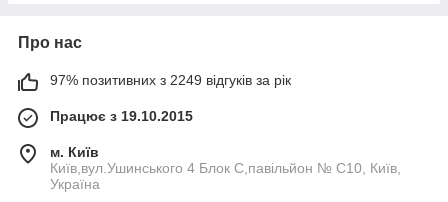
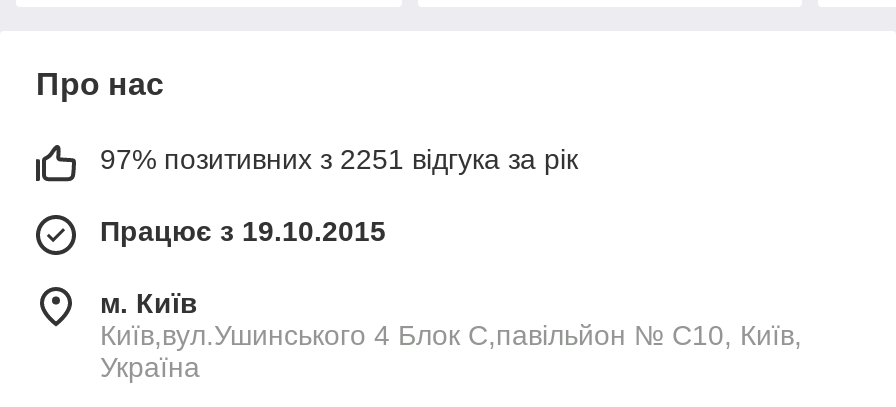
[50,72,291,88] 97% позитивних з 2249 відгуків за рік -> [100,143,578,175] 97% позитивних з 2251 відгука за рік

